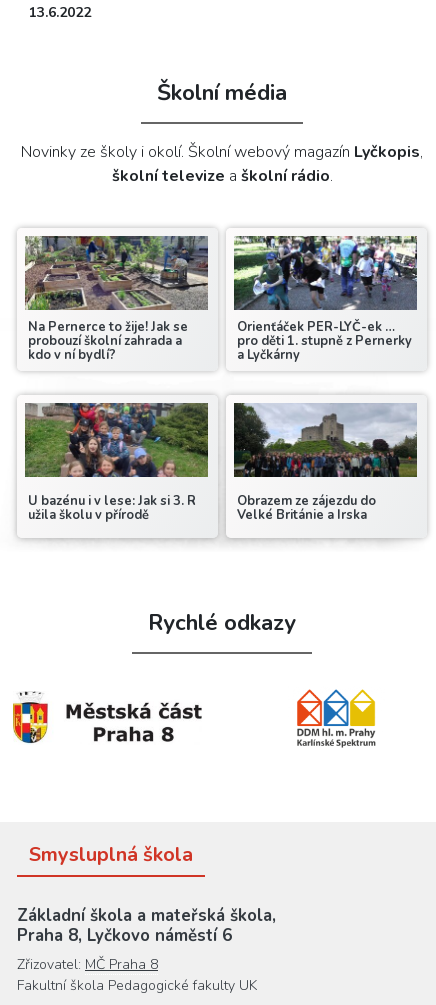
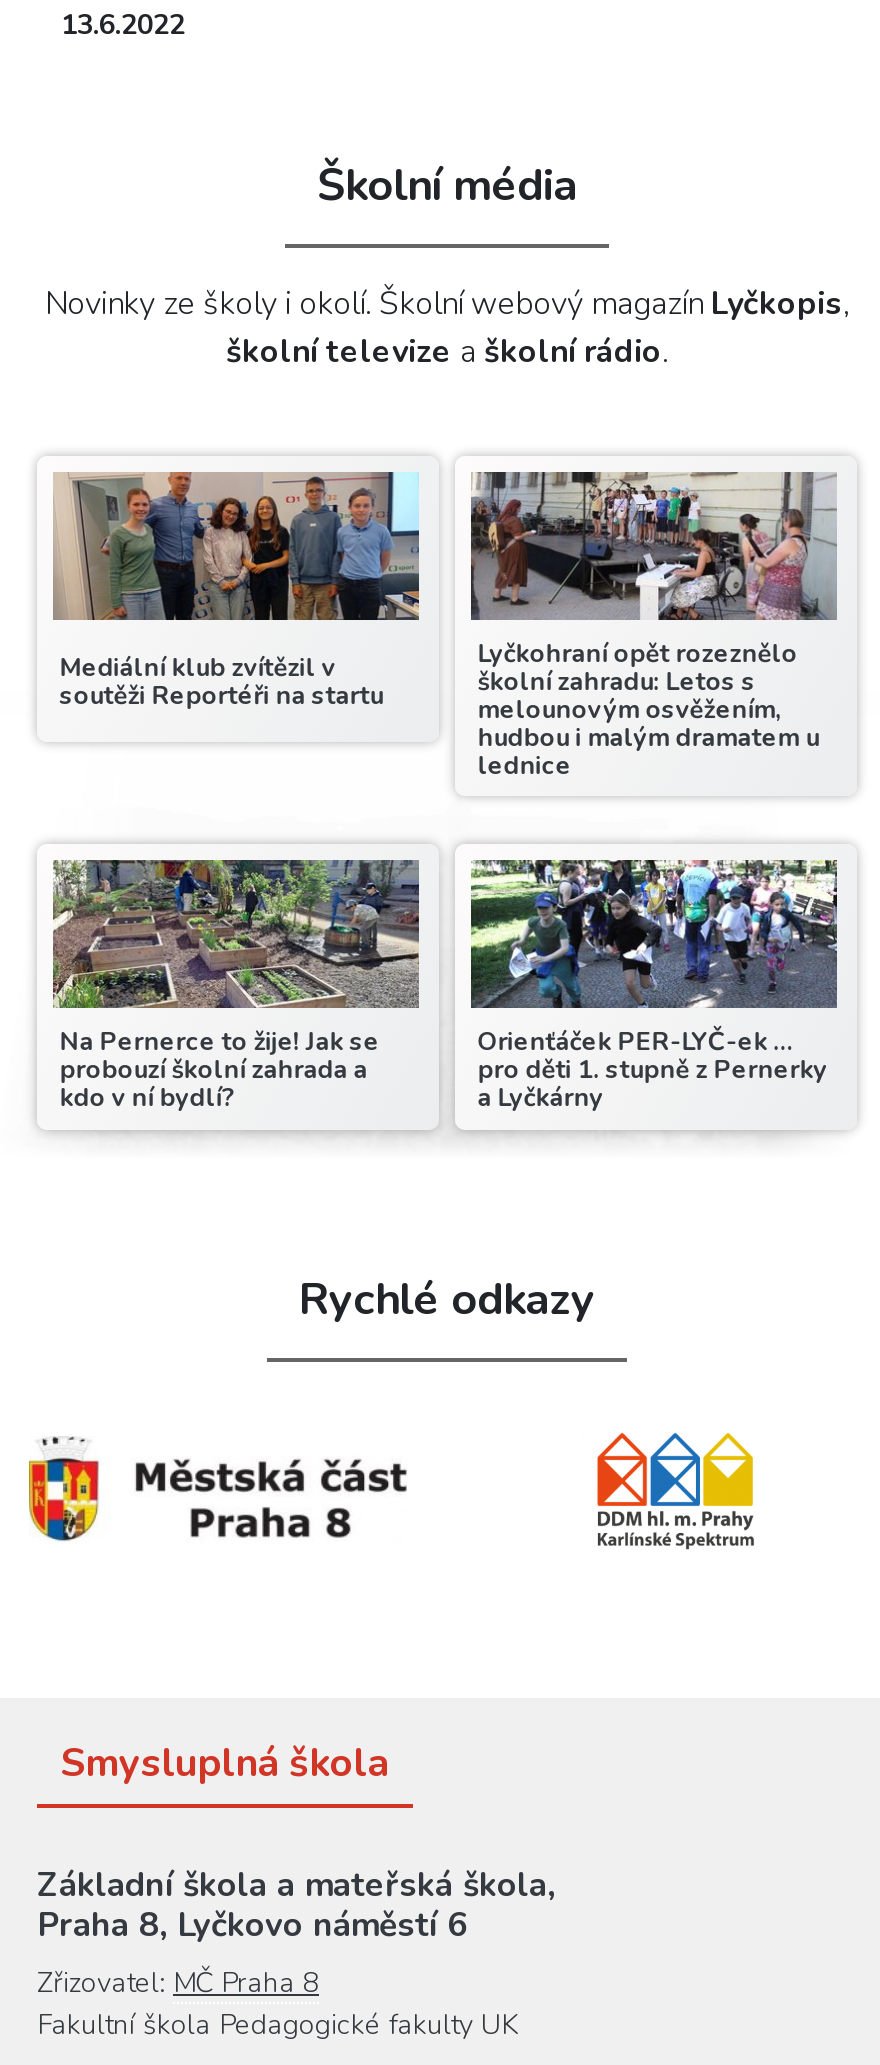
none -> [53,470,419,714] [image] | Mediální klub zvítězil v | soutěži Reportéři na startu
none -> [469,472,835,783] [image] | Lyčkohraní opět rozeznělo | školní zahradu: Letos s | melounovým osvěžením, | hudbou i malým dramatem u | lednice
moved [22,233,412,364] -> [47,854,827,1117]: [image] | Na Pernerce to žije! Jak se | probouzí školní zahrada a | kdo v ní bydlí? | Orienťáček PER-LYČ-ek … | pro děti 1. stupně z Pernerky | a Lyčkárny
[24,402,209,524] [image] | U bazénu i v lese: Jak si 3. R | užila školu v přírodě -> none
[233,403,417,524] [image] | Obrazem ze zájezdu do | Velké Británie a Irska -> none

